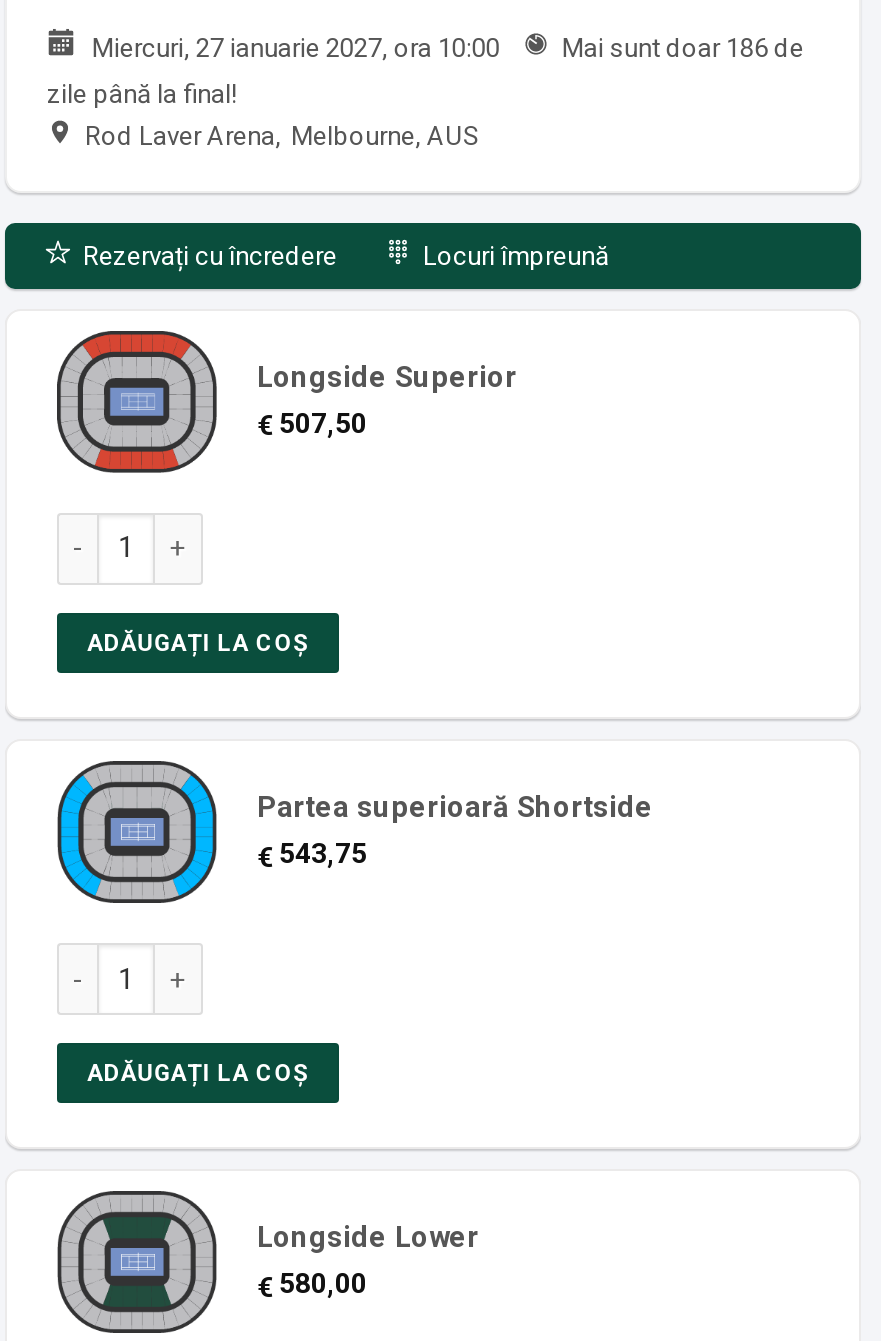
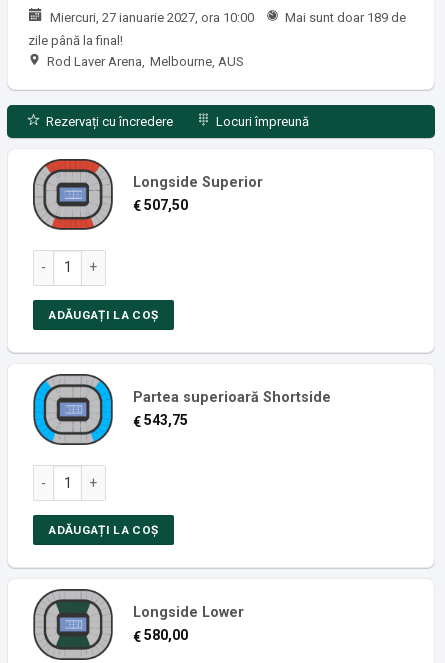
[550,33,804,63] Mai sunt doar 186 de -> [279,10,406,25] Mai sunt doar 189 de

